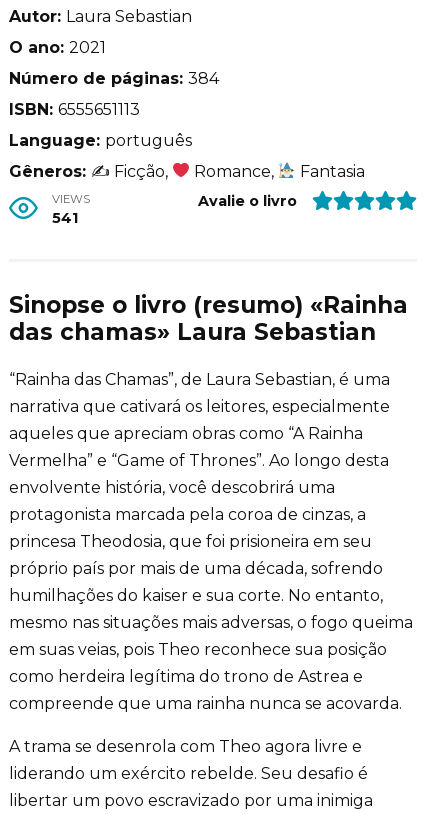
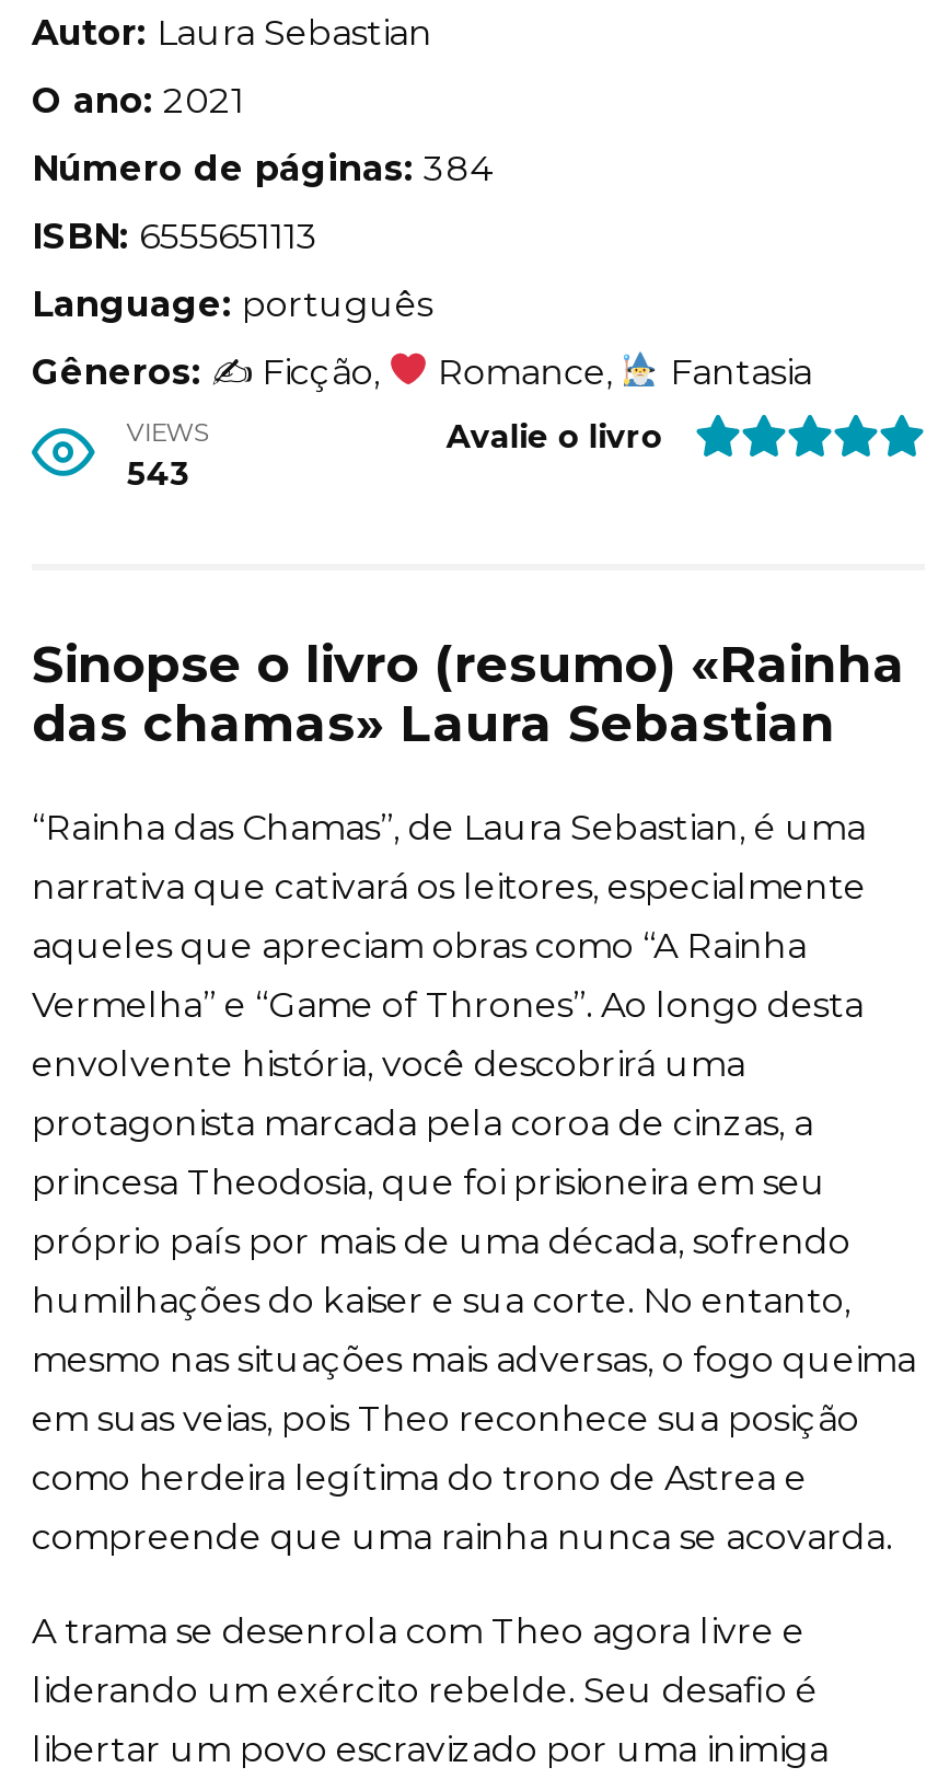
[52,209,78,227] 541 -> [126,454,190,493] 543

